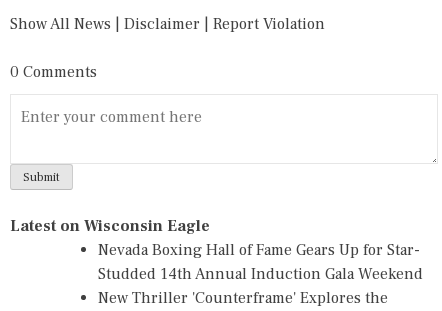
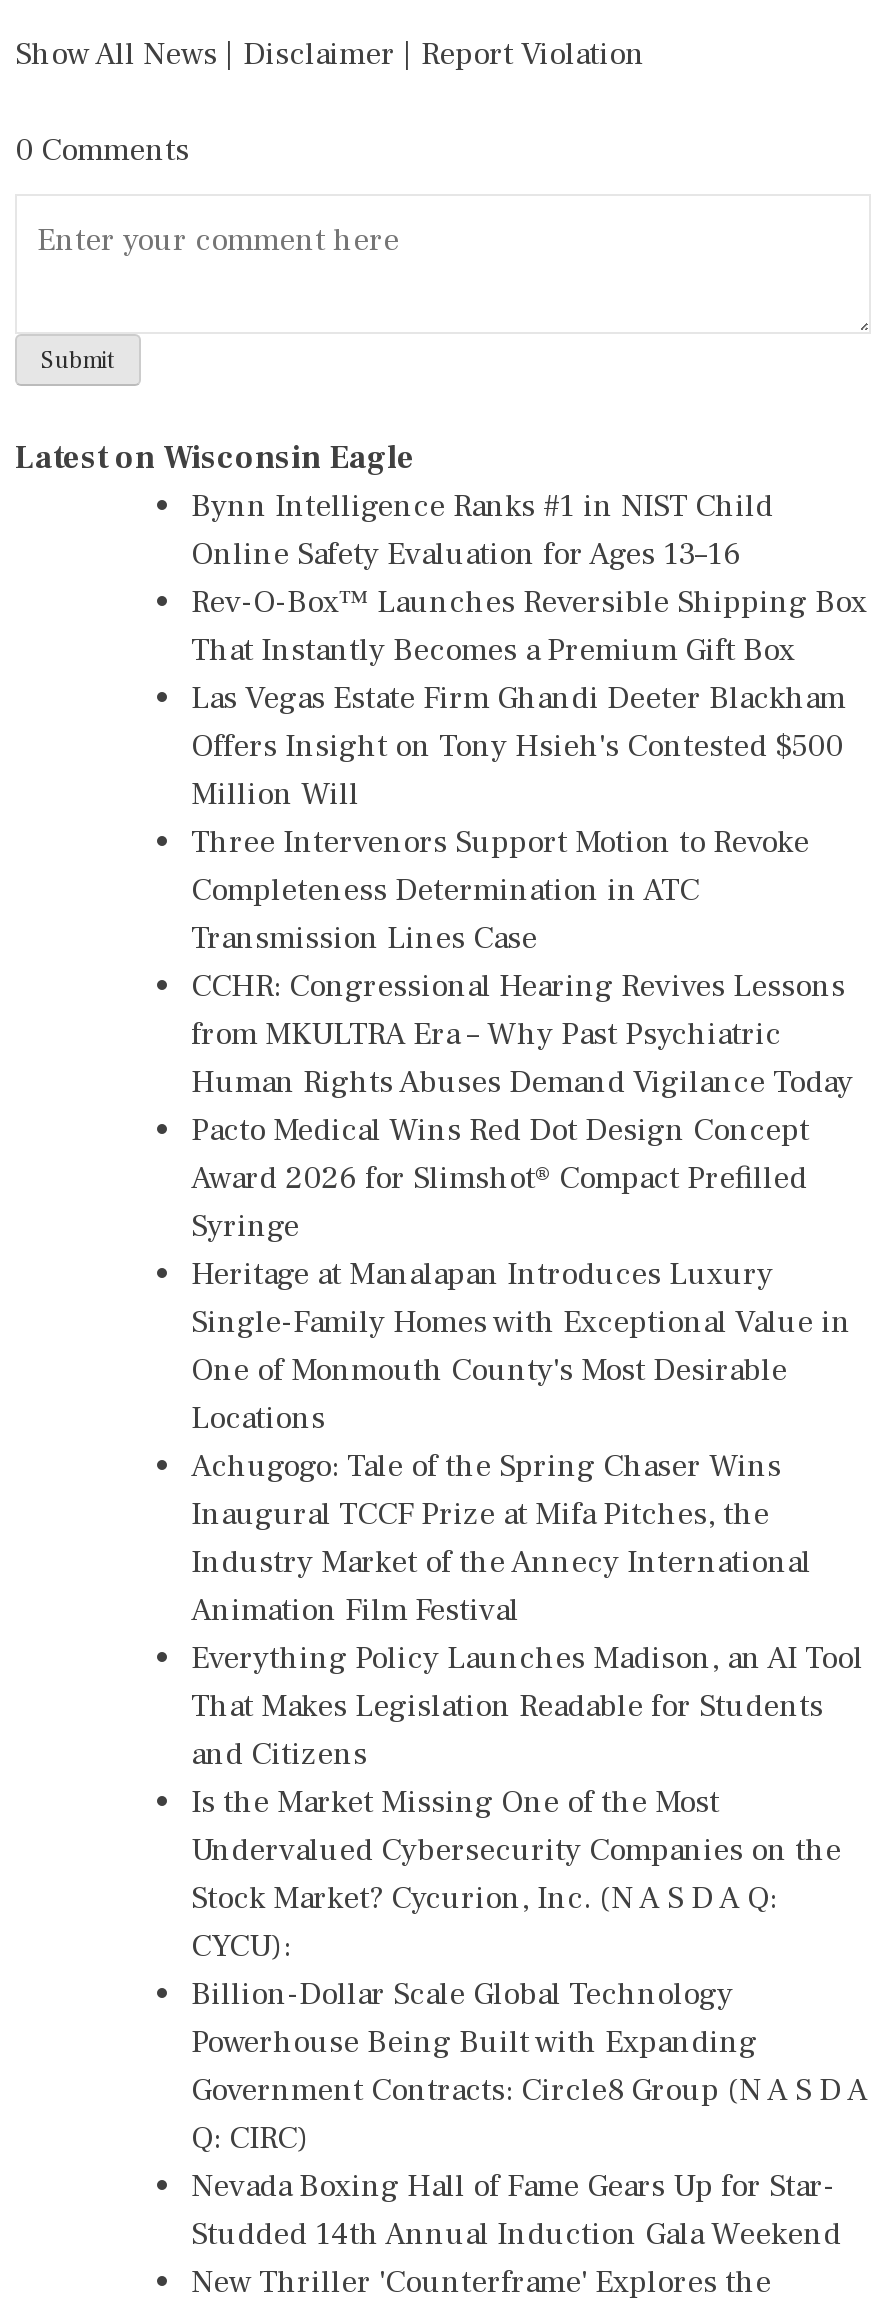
none -> [191,486,867,2158] Bynn Intelligence Ranks #1 in NIST Child | Online Safety Evaluation for Ages 13–16 | Rev-O-Box™ Launches Reversible Shipping Box | That Instantly Becomes a Premium Gift Box | Las Vegas Estate Firm Ghandi Deeter Blackham | Offers Insight on Tony Hsieh's Contested $500 | Million Will | Three Intervenors Support Motion to Revoke | Completeness Determination in ATC | Transmission Lines Case | CCHR: Congressional Hearing Revives Lessons | from MKULTRA Era – Why Past Psychiatric | Human Rights Abuses Demand Vigilance Today | Pacto Medical Wins Red Dot Design Concept | Award 2026 for Slimshot® Compact Prefilled | Syringe | Heritage at Manalapan Introduces Luxury | Single-Family Homes with Exceptional Value in | One of Monmouth County's Most Desirable | Locations | Achugogo: Tale of the Spring Chaser Wins | Inaugural TCCF Prize at Mifa Pitches, the | Industry Market of the Annecy International | Animation Film Festival | Everything Policy Launches Madison, an AI Tool | That Makes Legislation Readable for Students | and Citizens | Is the Market Missing One of the Most | Undervalued Cybersecurity Companies on the | Stock Market? Cycurion, Inc. (N A S D A Q: | CYCU): | Billion-Dollar Scale Global Technology | Powerhouse Being Built with Expanding | Government Contracts: Circle8 Group (N A S D A | Q: CIRC)

